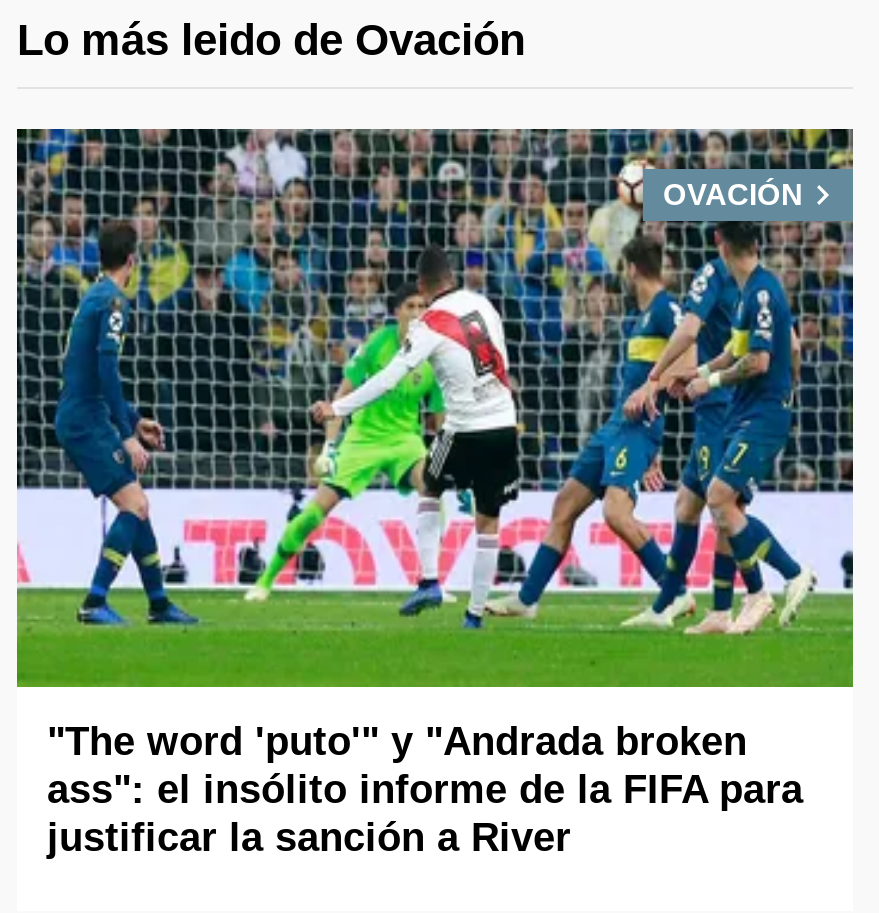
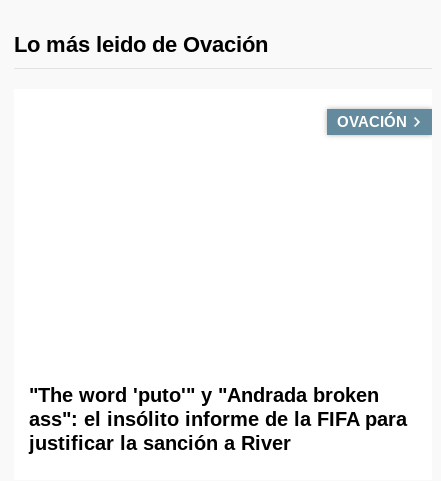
[15,127,855,689] [image] -> none

